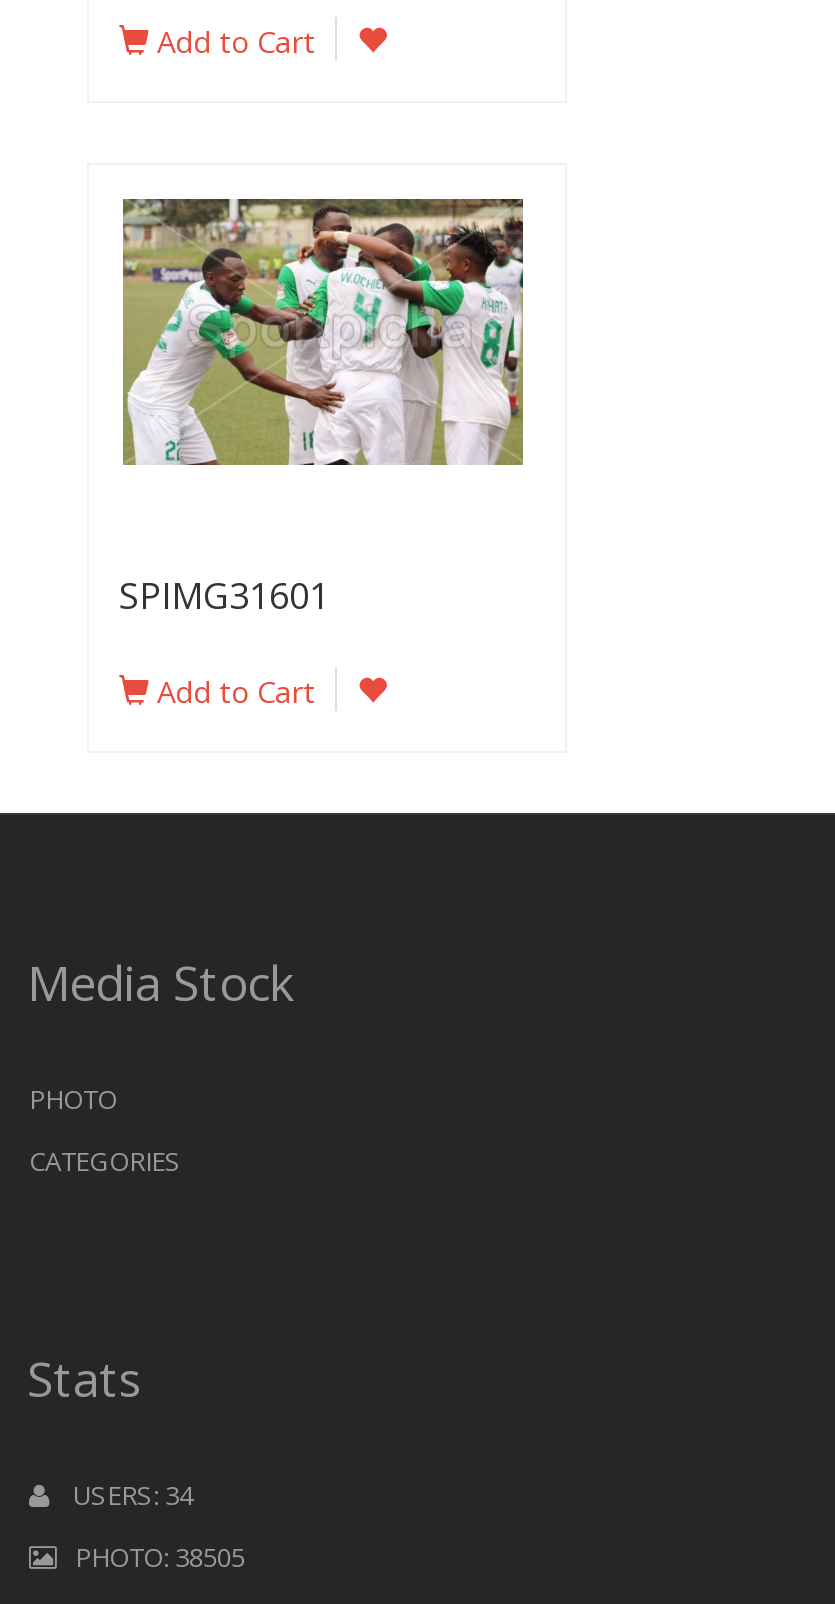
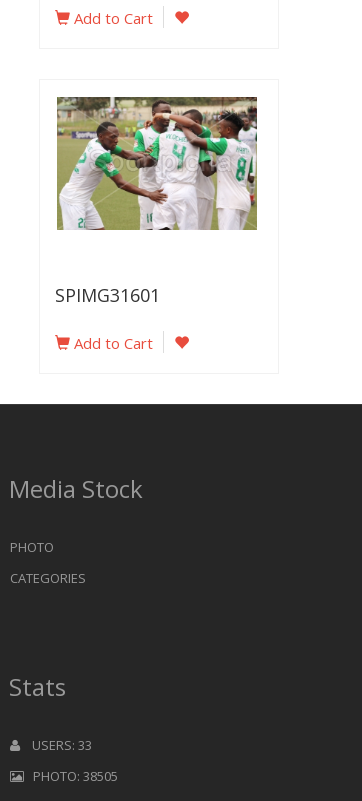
[49,1477,193,1513] USERS: 34 -> [20,736,92,754] USERS: 33

